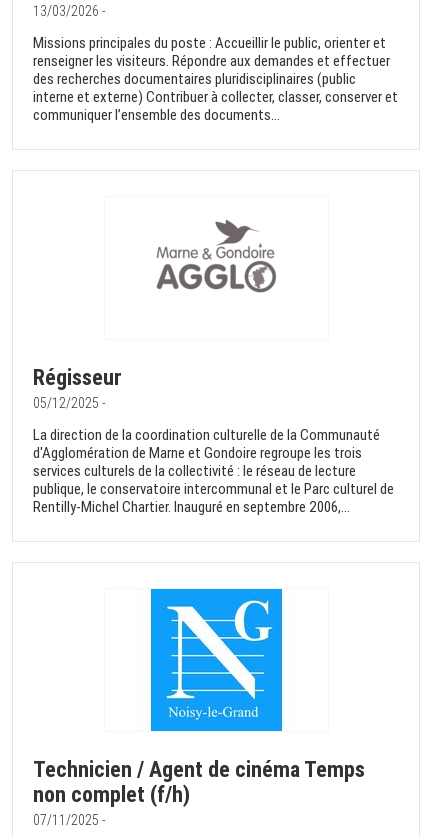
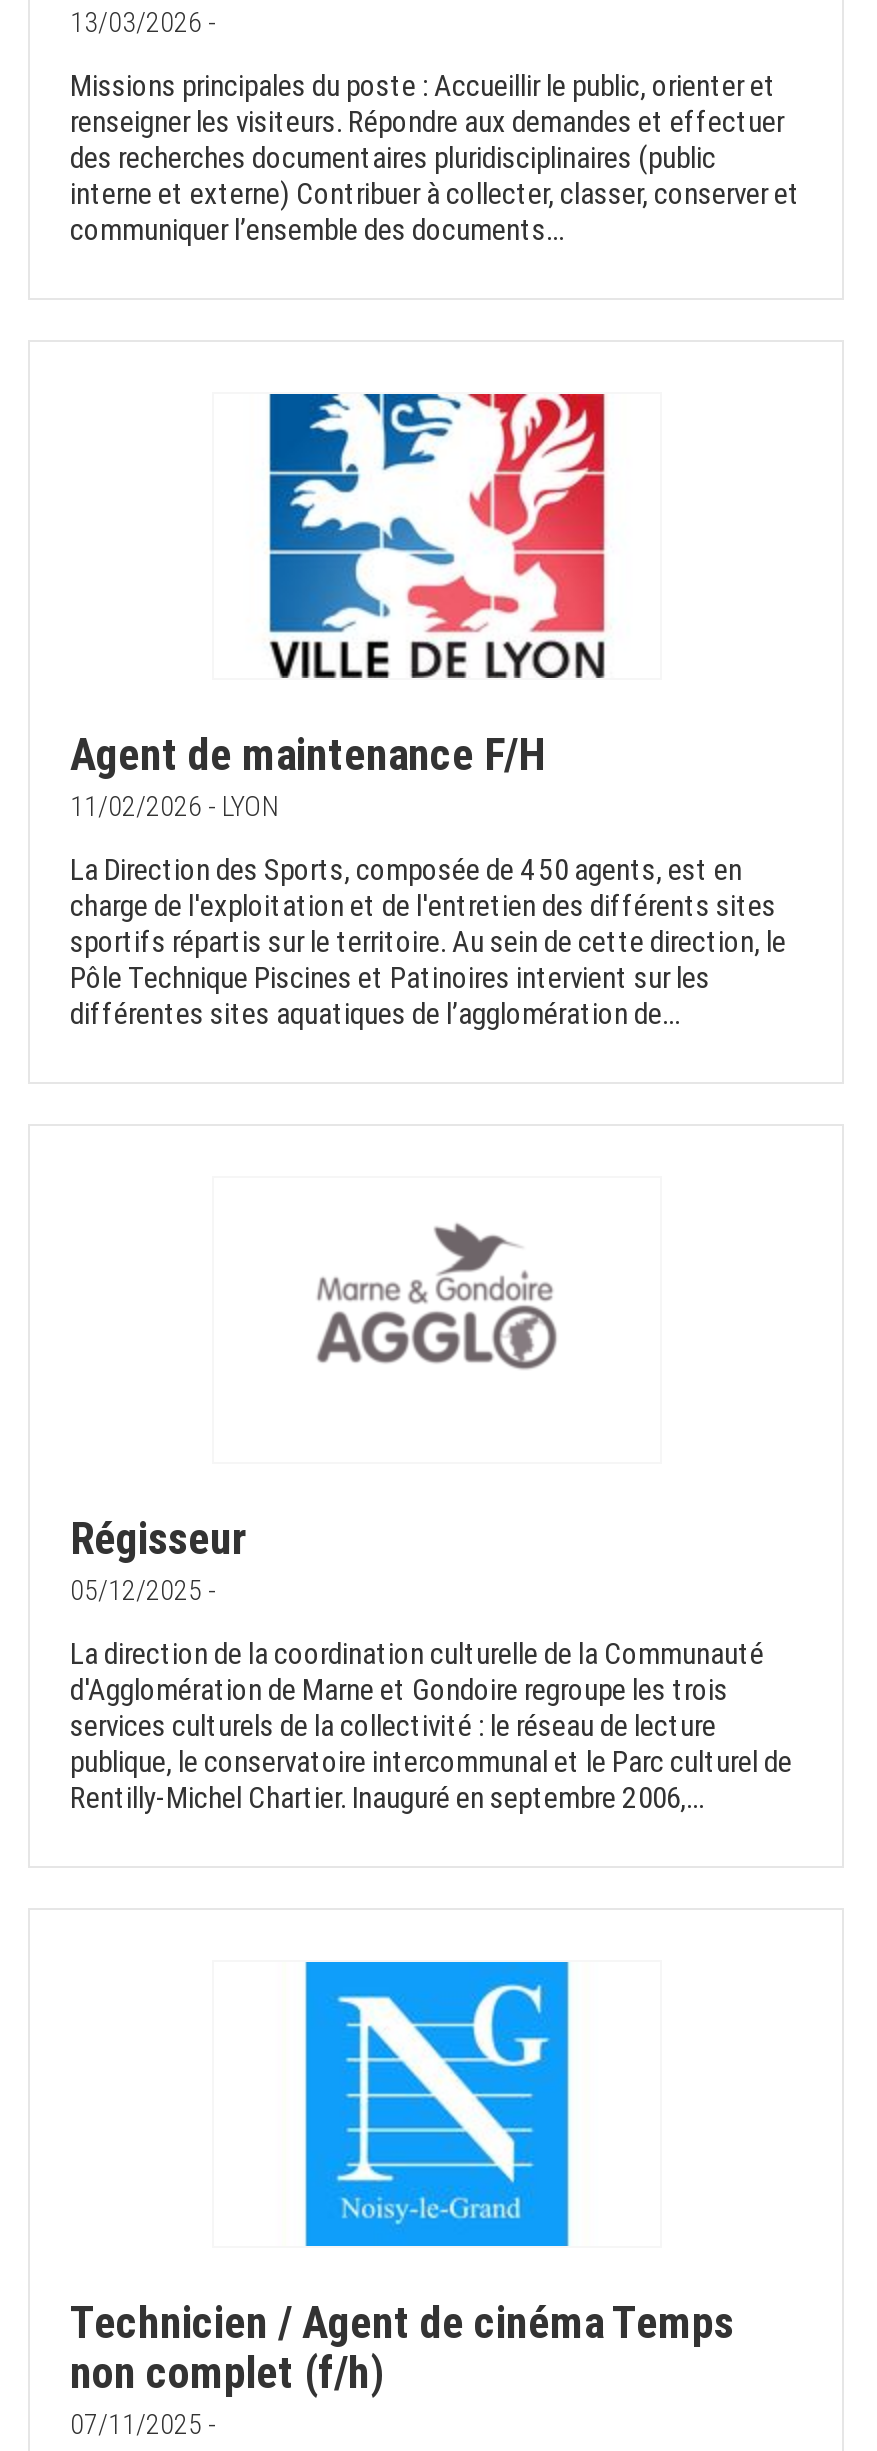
none -> [70,392,786,1033] [image] | Agent de maintenance F/H | 11/02/2026 - LYON | La Direction des Sports, composée de 450 agents, est en | charge de l'exploitation et de l'entretien des différents sites | sportifs répartis sur le territoire. Au sein de cette direction, le | Pôle Technique Piscines et Patinoires intervient sur les | différentes sites aquatiques de l’agglomération de...

